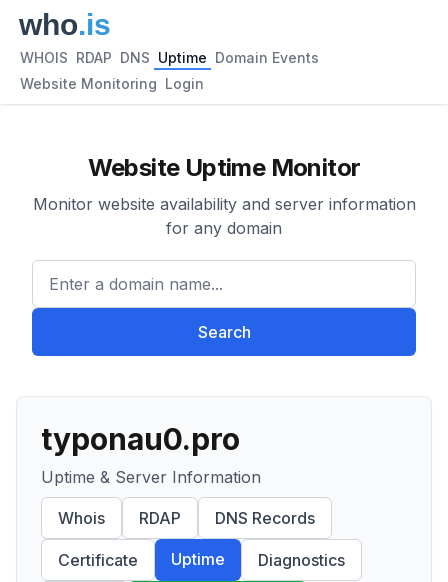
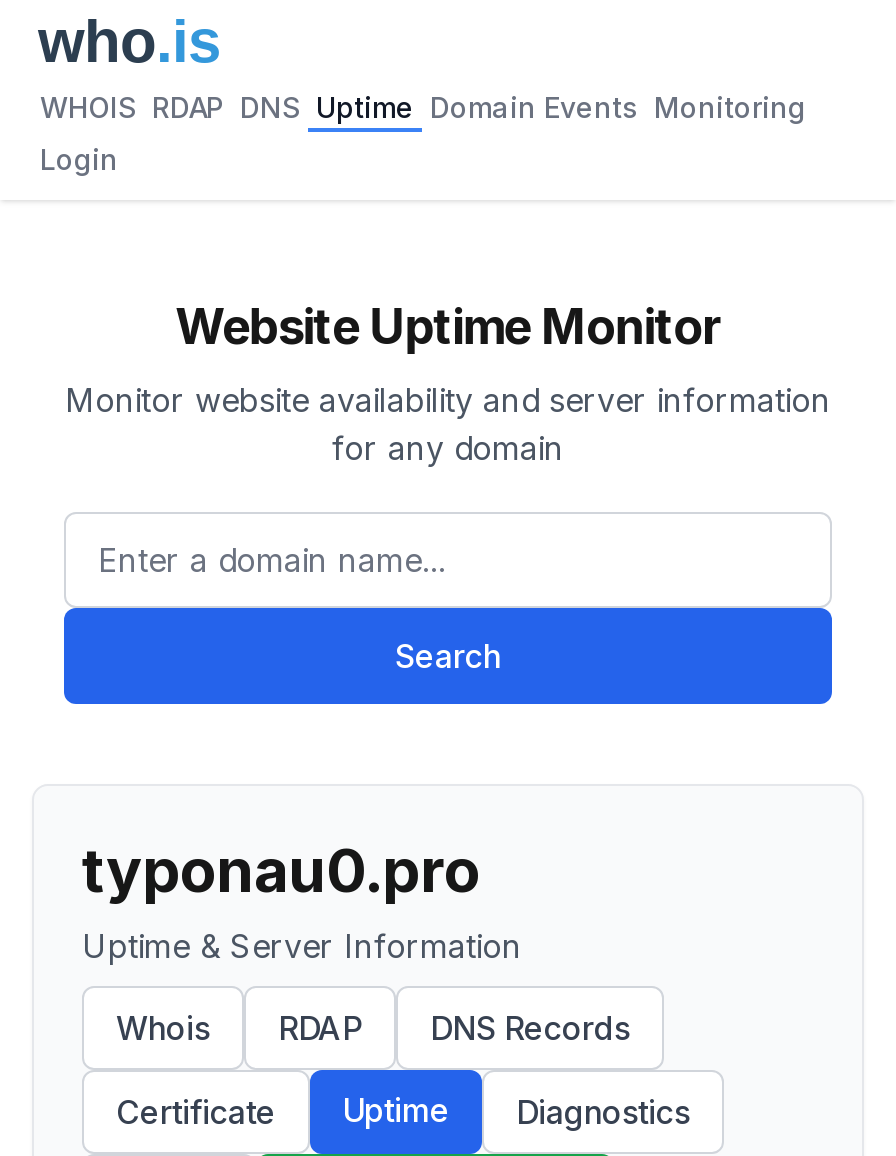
[20,49,319,66] WHOIS RDAP DNS Uptime Domain Events -> [40,90,806,124] WHOIS RDAP DNS Uptime Domain Events Monitoring
[20,75,204,92] Website Monitoring Login -> [40,142,118,176] Login

